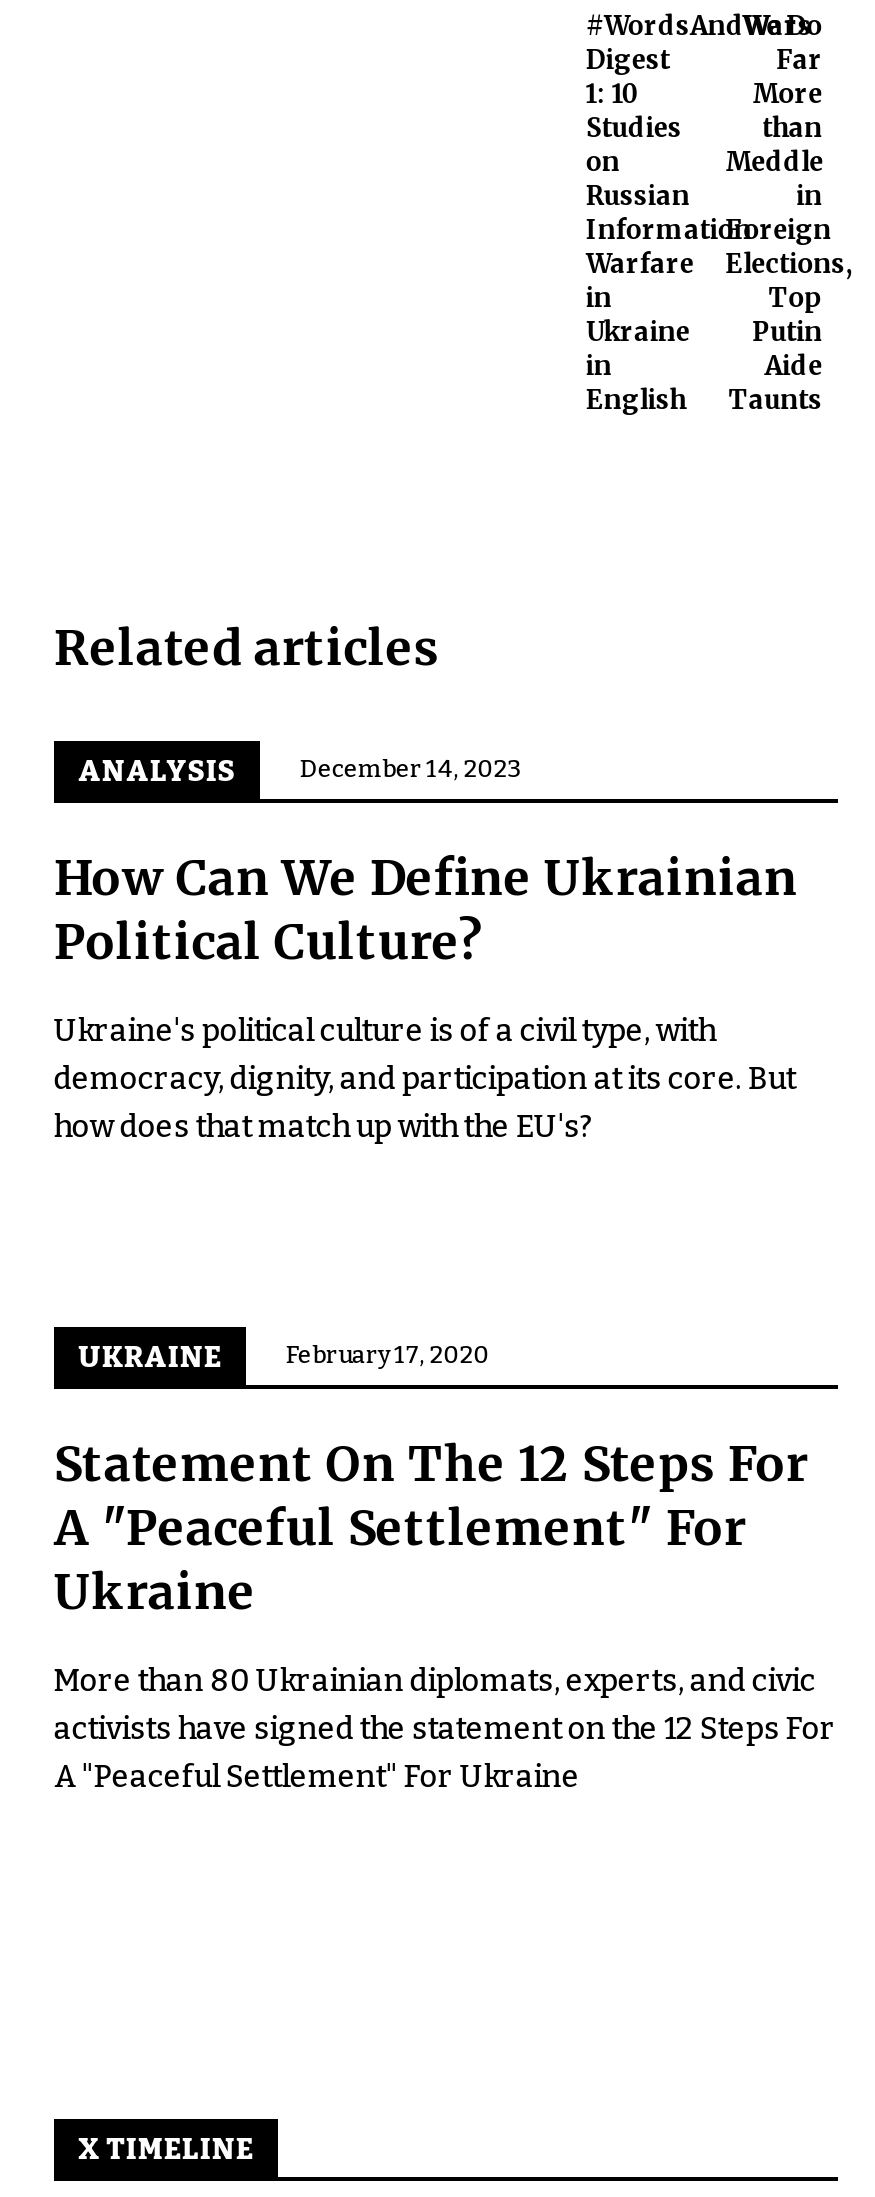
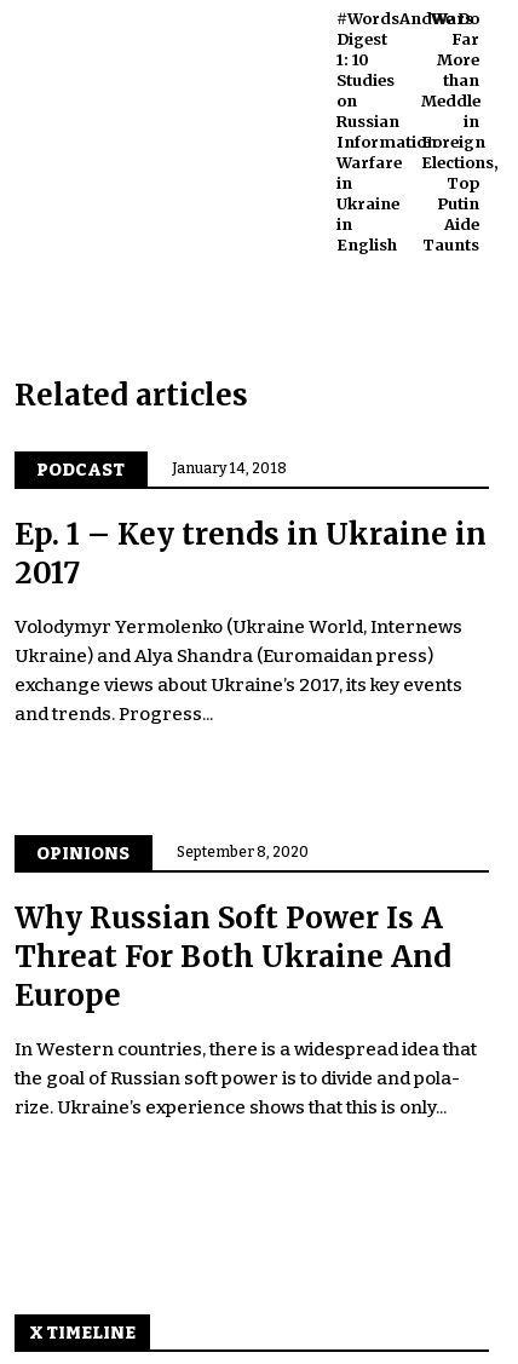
[78,754,522,788] ANALYSIS | December 14, 2023 -> [37,459,287,480] PODCAST | January 14, 2018
[54,846,798,972] How Can We Define Ukrainian | Political Culture? -> [14,515,486,591] Ep. 1 – Key trends in Ukraine in | 2017
[54,1012,796,1144] Ukraine's political culture is of a civil type, with | democracy, dignity, and participation at its core. But | how does that match up with the EU's? -> [14,616,462,724] Volodymyr Yermolenko (Ukraine World, Internews | Ukraine) and Alya Shandra (Euromaidan press) | exchange views about Ukraine’s 2017, its key events | and trends. Progress...
[78,1342,490,1376] UKRAINE | February 17, 2020 -> [37,844,308,865] OPINIONS | September 8, 2020
[54,1434,808,1624] Statement On The 12 Steps For | A "Peaceful Settlement" For | Ukraine -> [14,900,451,1015] Why Russian Soft Power Is A | Threat For Both Ukraine And | Europe
[54,1664,836,1796] More than 80 Ukrainian diplomats, experts, and civic | activists have signed the statement on the 12 Steps For | A "Peaceful Settlement" For Ukraine -> [14,1039,477,1119] In Western countries, there is a widespread idea that | the goal of Russian soft power is to divide and pola | rize. Ukraine’s experience shows that this is only...

